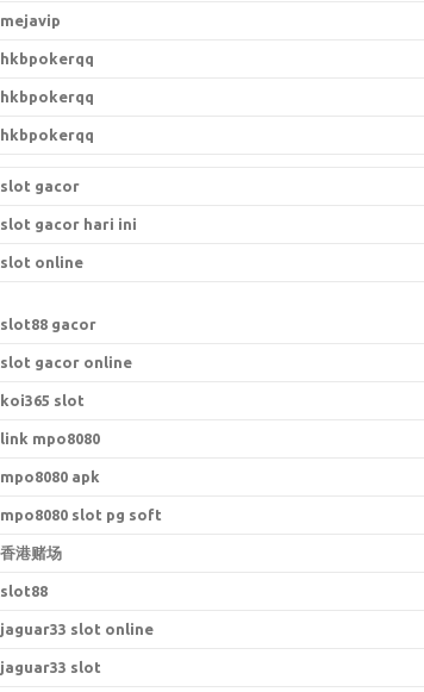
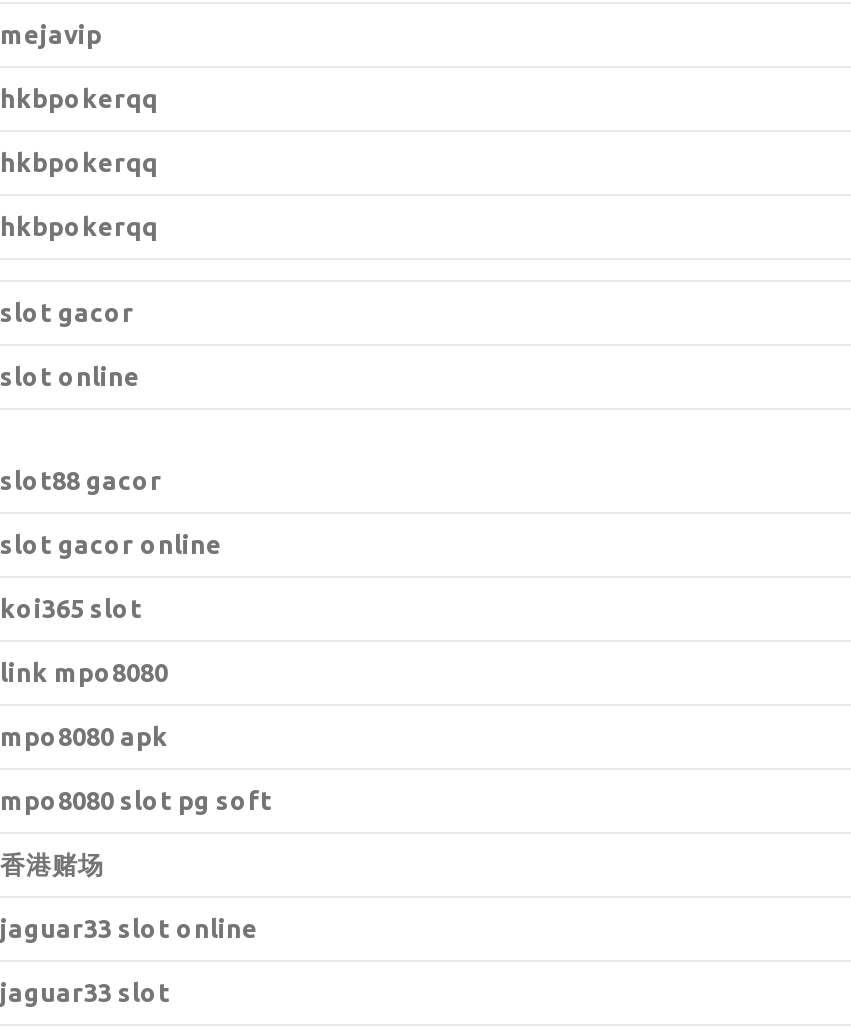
[0,216,137,232] slot gacor hari ini -> none
[0,582,48,599] slot88 -> none

